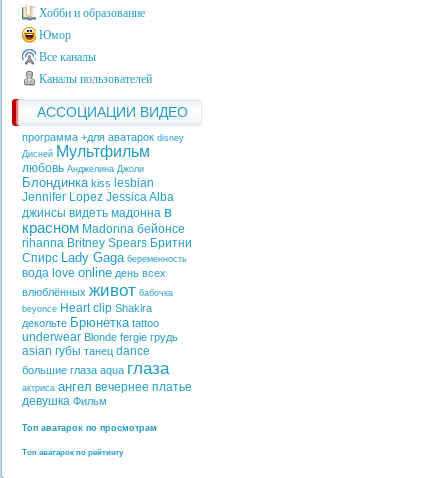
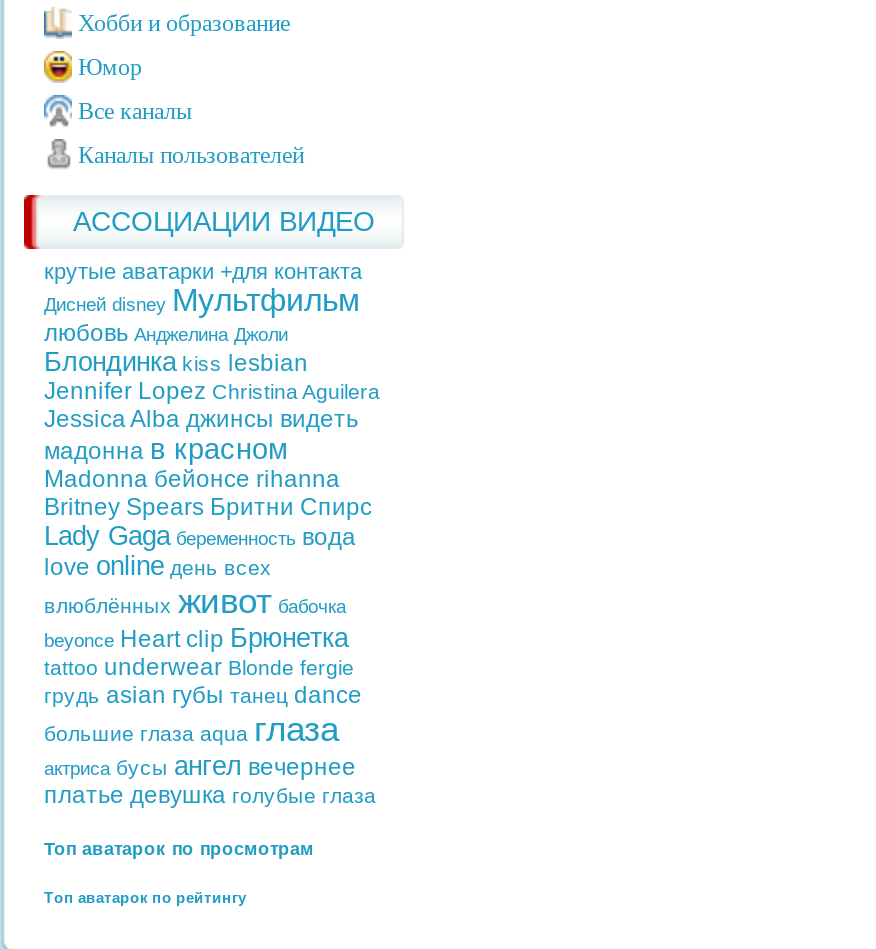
[22,131,184,160] программа +для аватарок disney | Дисней Мультфильм -> [44,259,362,317] крутые аватарки +для контакта | Дисней disney Мультфильм
[22,190,192,280] Jennifer Lopez Jessica Alba | джинсы видеть мадонна в | красном Madonna бейонсе | rihanna Britney Spears Бритни | Спирс Lady Gaga беременность | вода love online день всех -> [44,377,380,581] Jennifer Lopez Christina Aguilera | Jessica Alba джинсы видеть | мадонна в красном | Madonna бейонсе rihanna | Britney Spears Бритни Спирс | Lady Gaga беременность вода | love online день всех
[22,301,178,358] beyonce Heart clip Shakira | декольте Брюнетка tattoo | underwear Blonde fergie грудь | asian губы танец dance -> [44,623,362,709] beyonce Heart clip Брюнетка | tattoo underwear Blonde fergie | грудь asian губы танец dance
[22,379,192,408] актриса ангел вечернее платье | девушка Фильм -> [44,751,376,809] актриса бусы ангел вечернее | платье девушка голубые глаза

